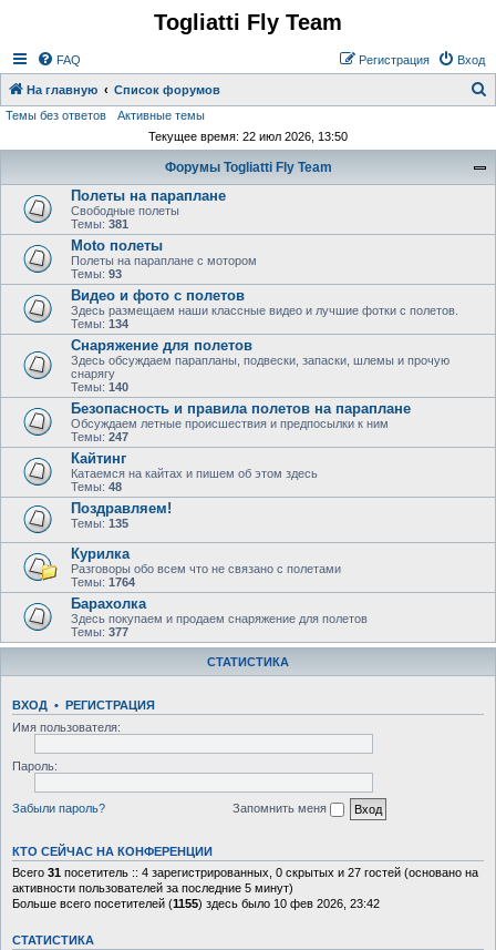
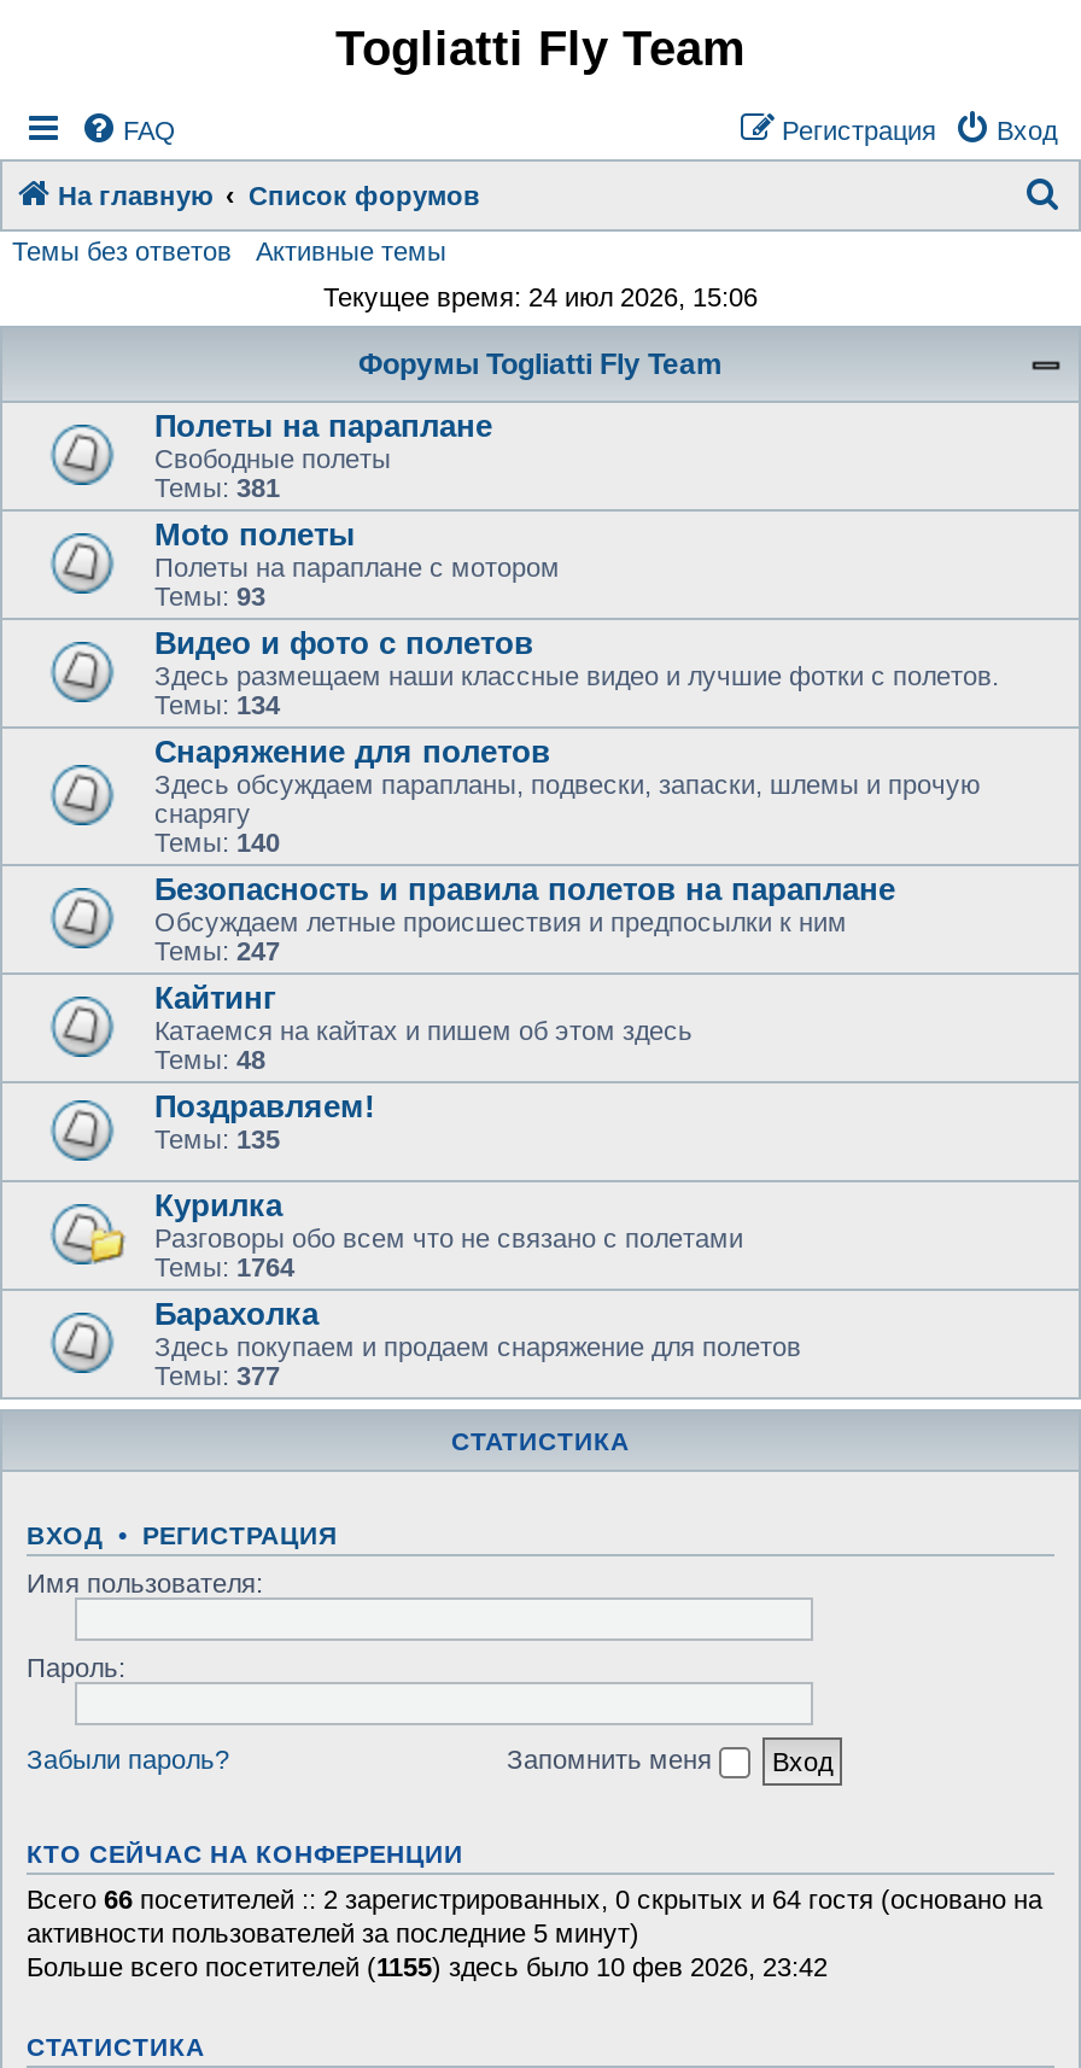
[148,130,348,143] Текущее время: 22 июл 2026, 13:50 -> [323,282,758,311] Текущее время: 24 июл 2026, 15:06
[12,865,478,879] Всего 31 посетитель :: 4 зарегистрированных, 0 скрытых и 27 гостей (основано на -> [27,1883,1042,1912] Всего 66 посетителей :: 2 зарегистрированных, 0 скрытых и 64 гостя (основано на

